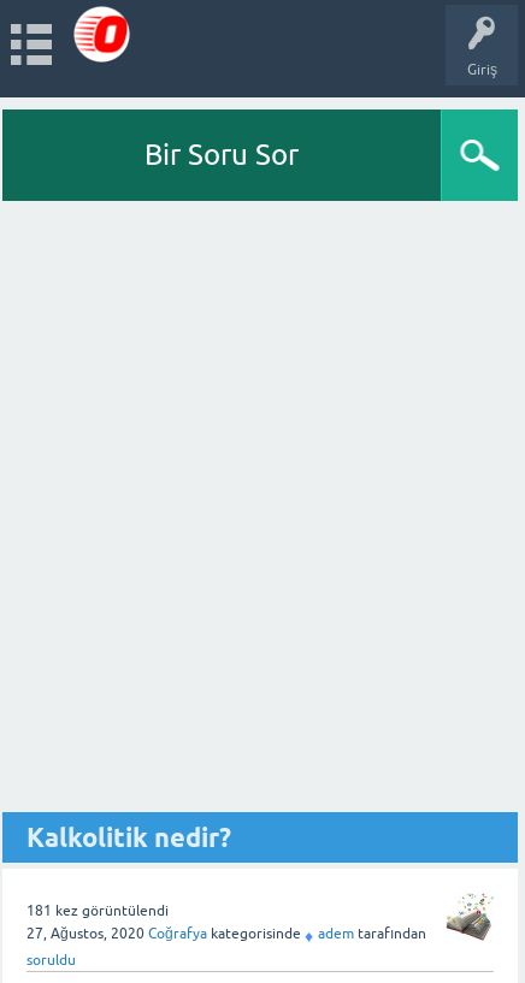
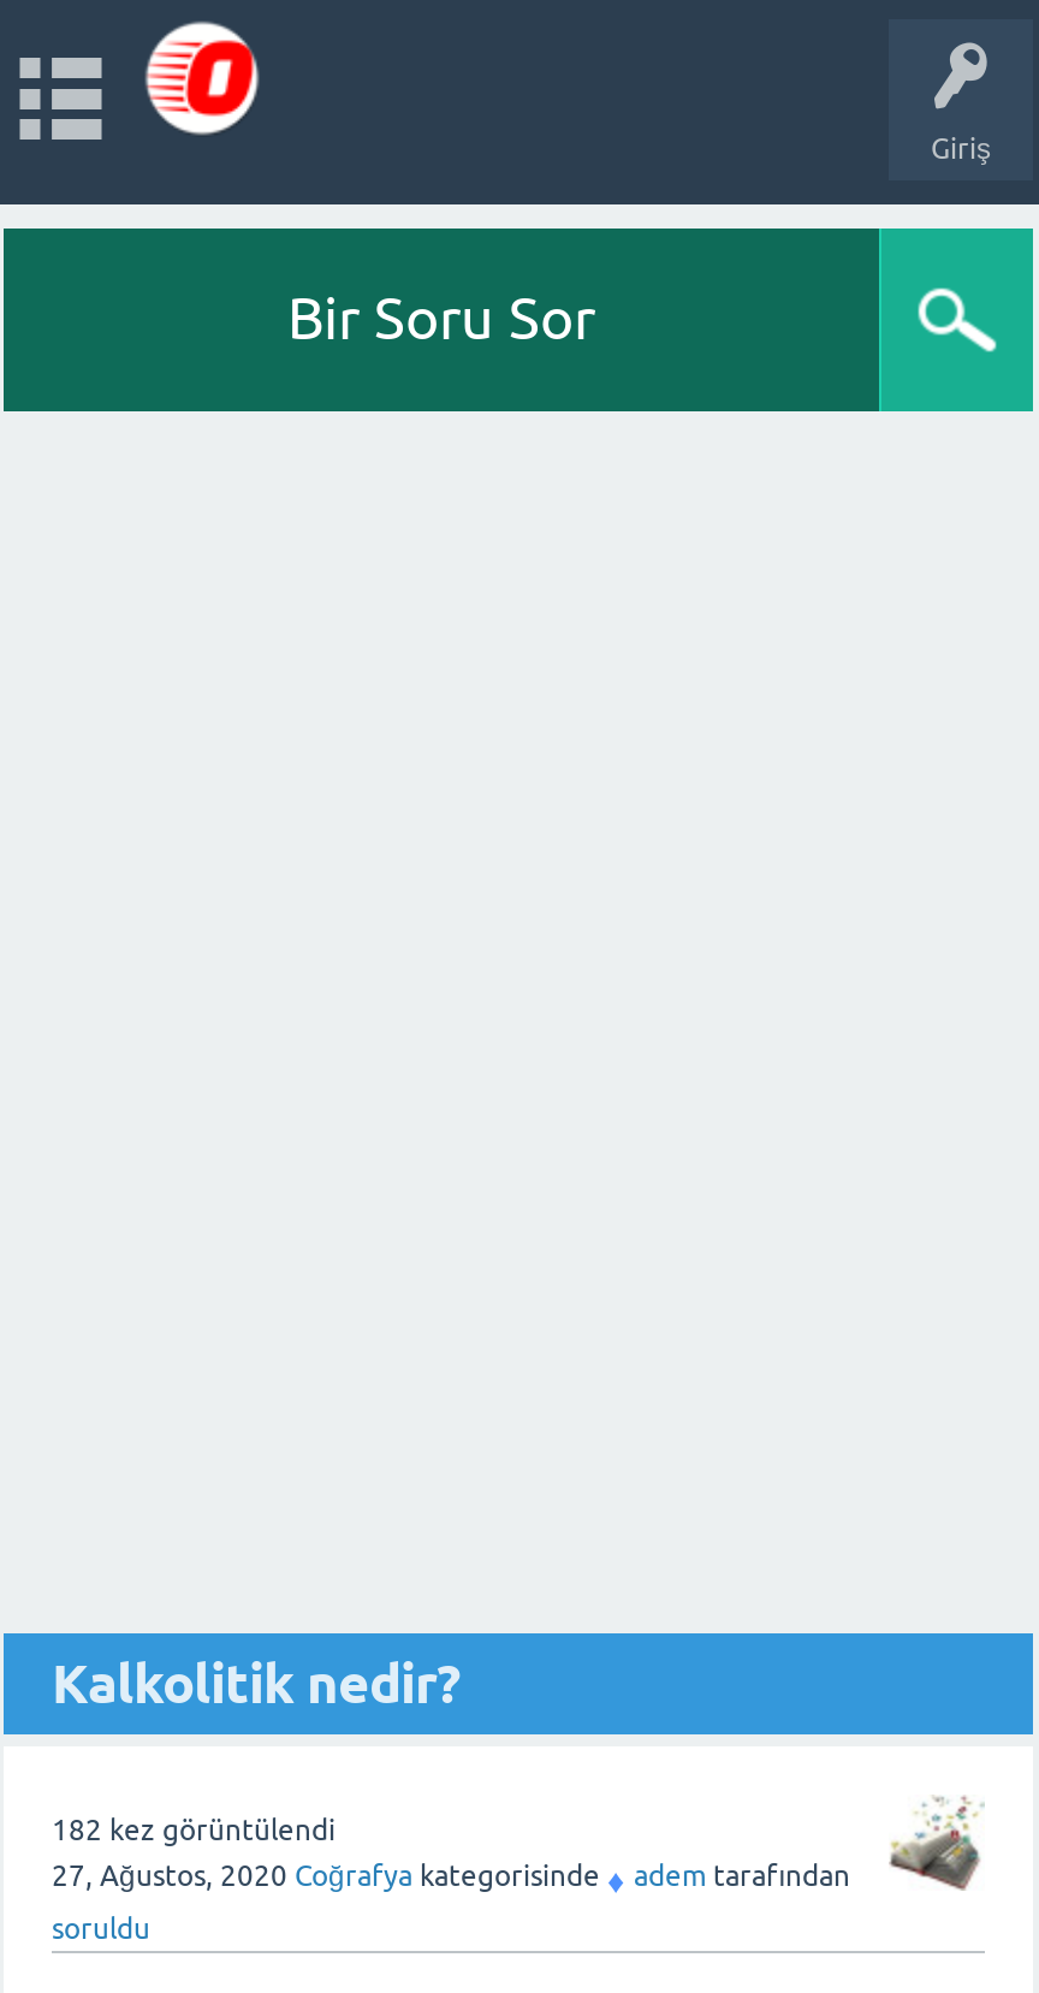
[26,902,169,919] 181 kez görüntülendi -> [52,1814,336,1847] 182 kez görüntülendi

